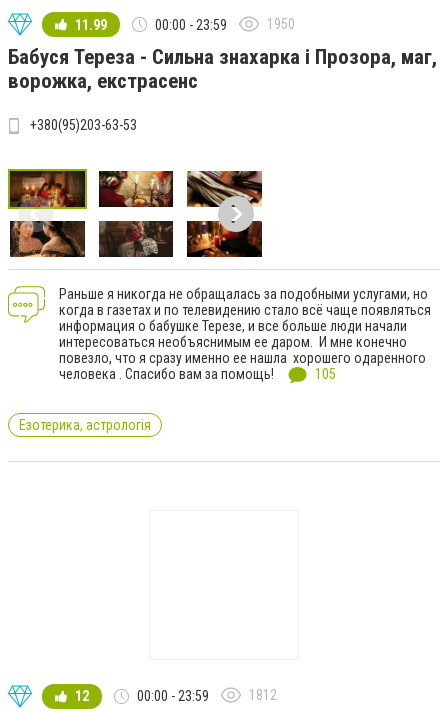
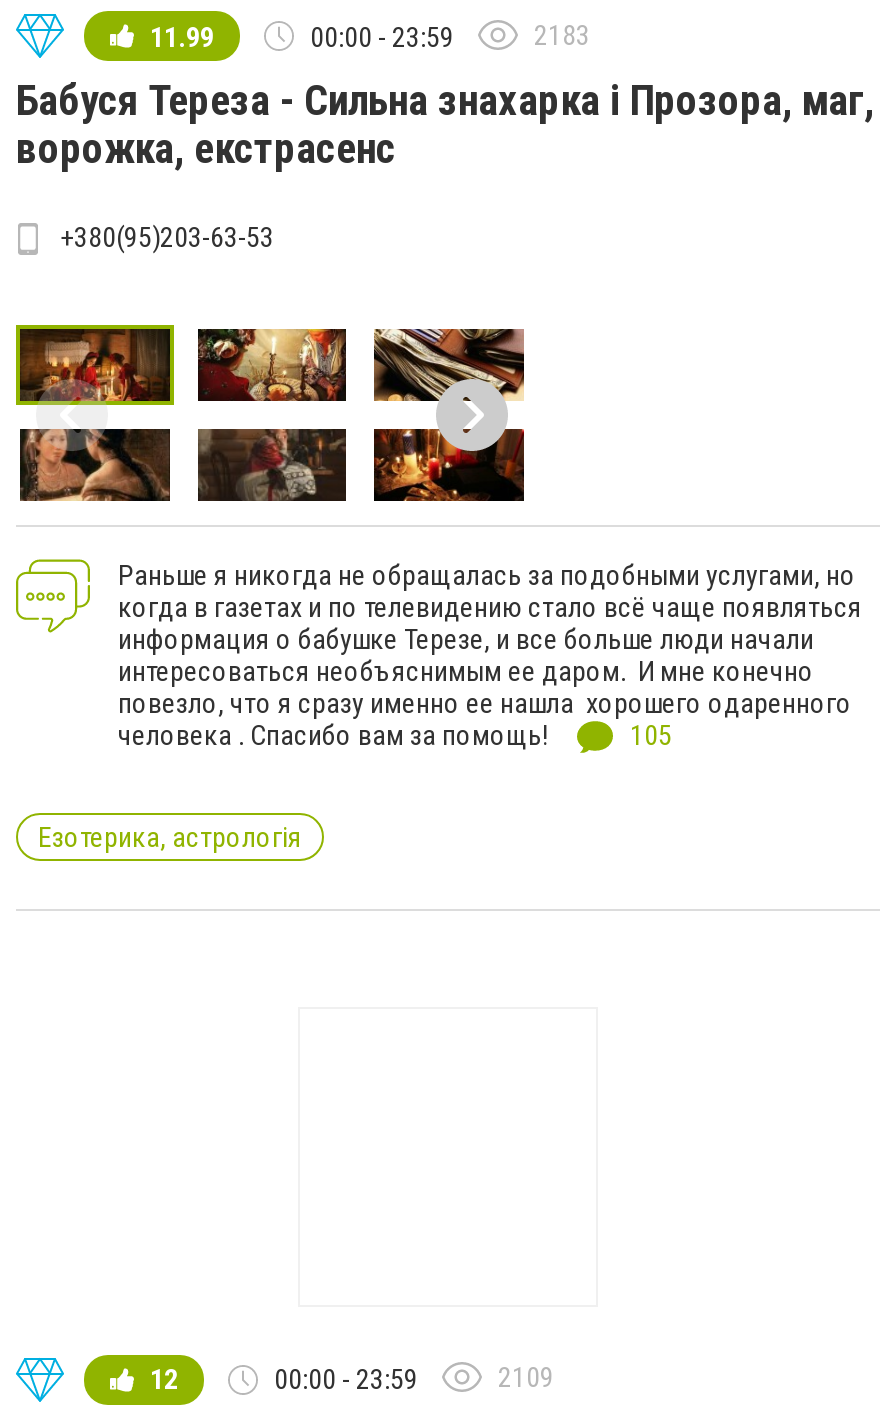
[267,16,295,32] 1950 -> [534,19,590,51] 2183
[249,687,277,703] 1812 -> [498,1362,554,1394] 2109

